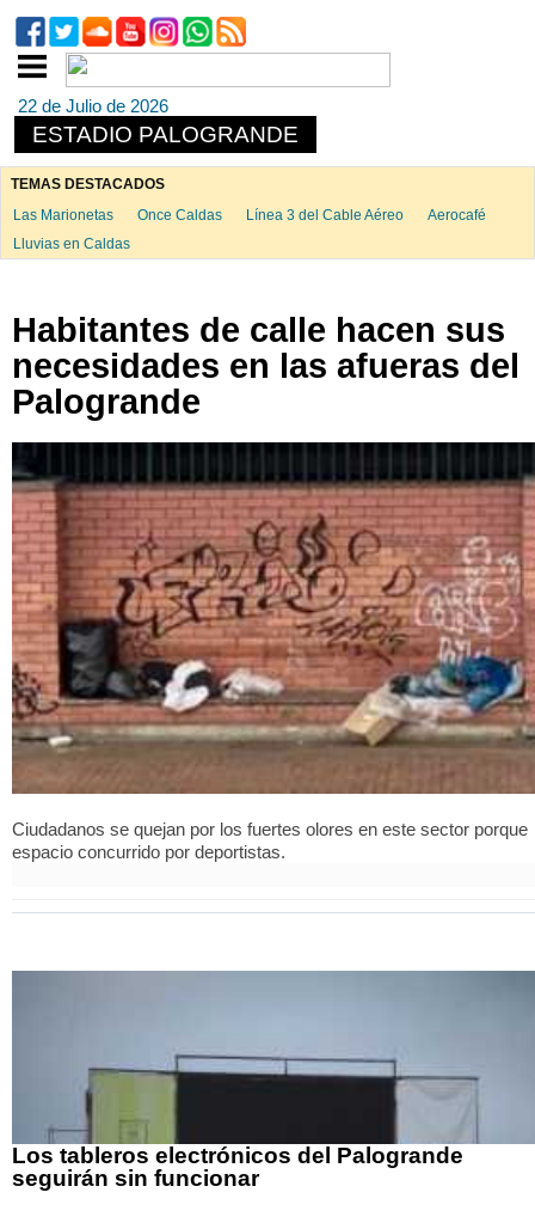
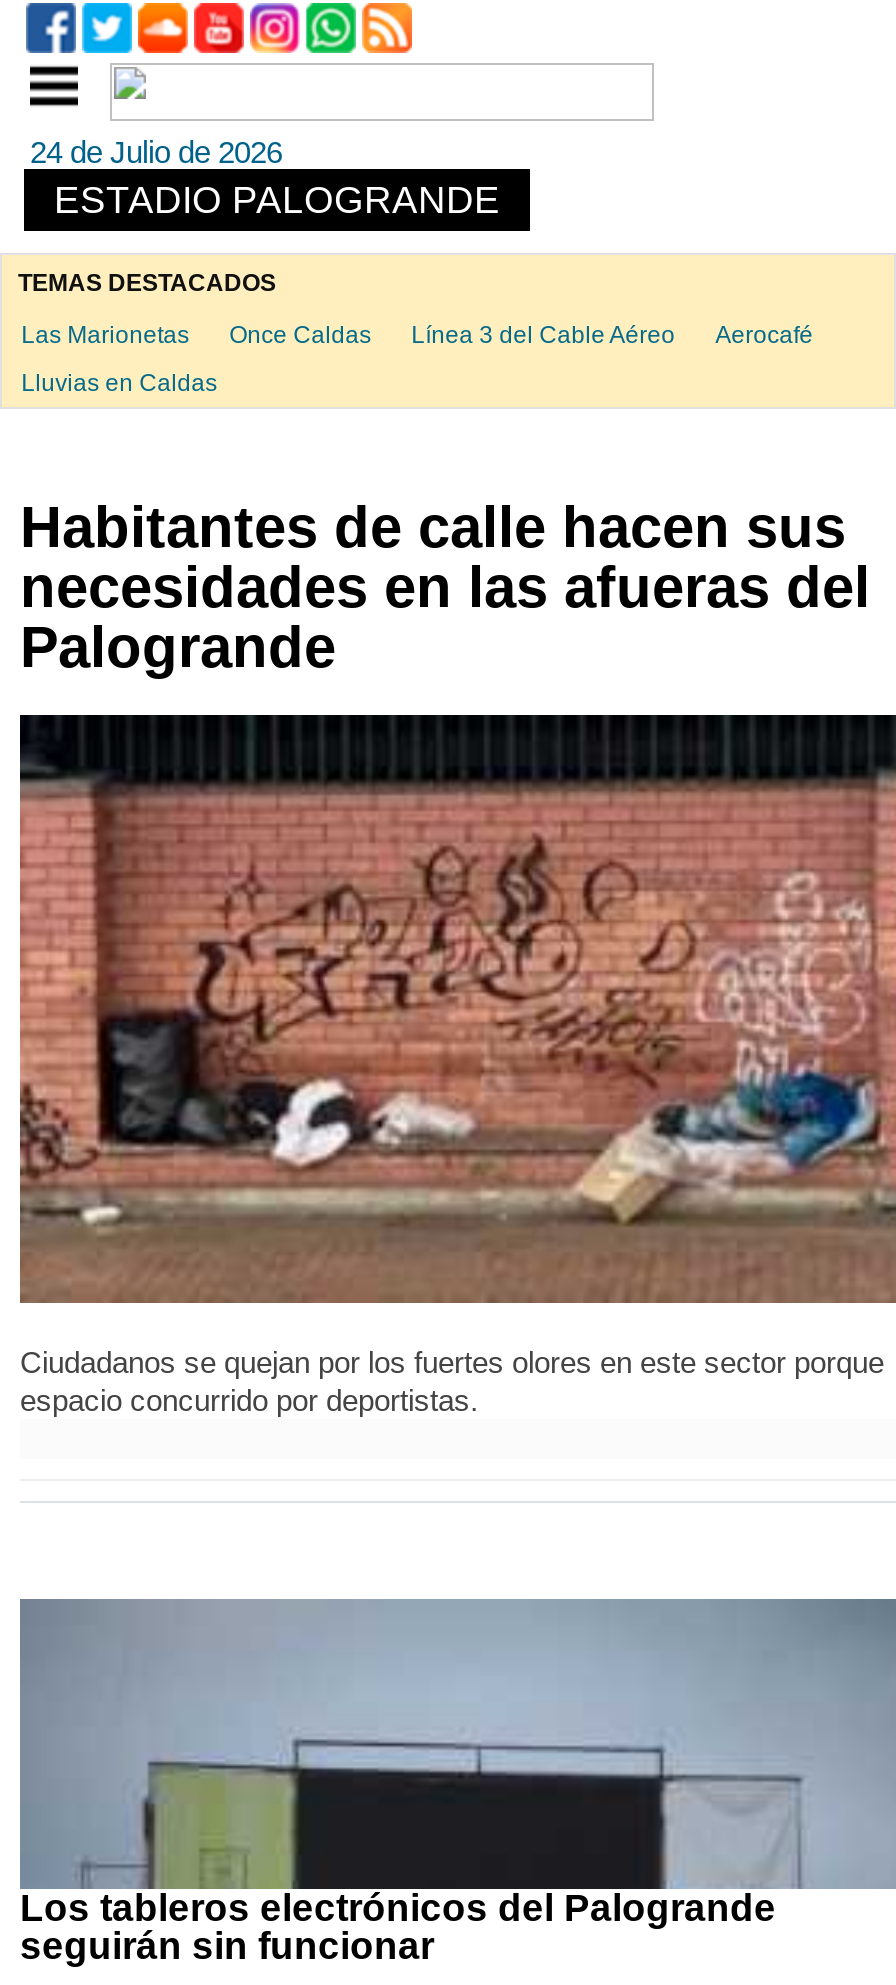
[18,96,168,116] 22 de Julio de 2026 -> [30,135,282,169] 24 de Julio de 2026

